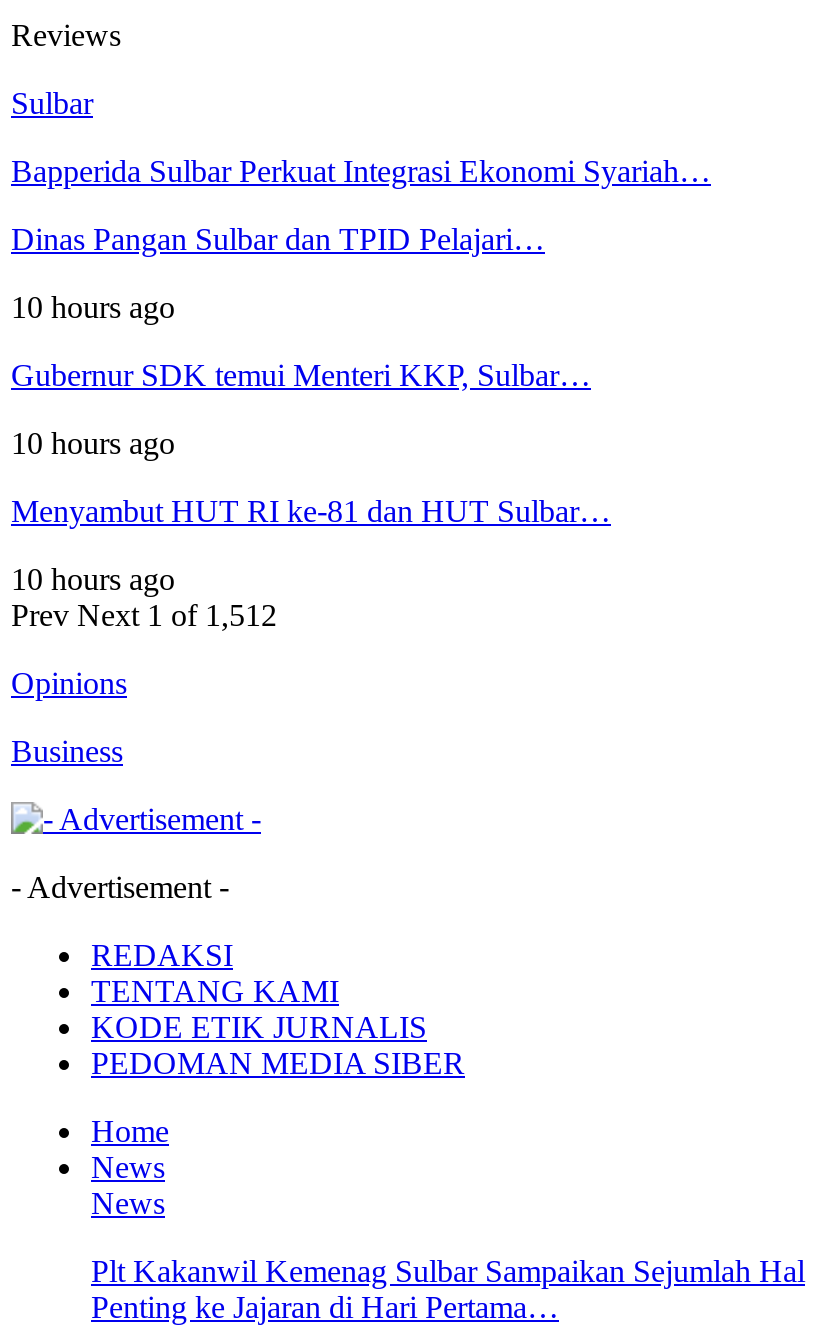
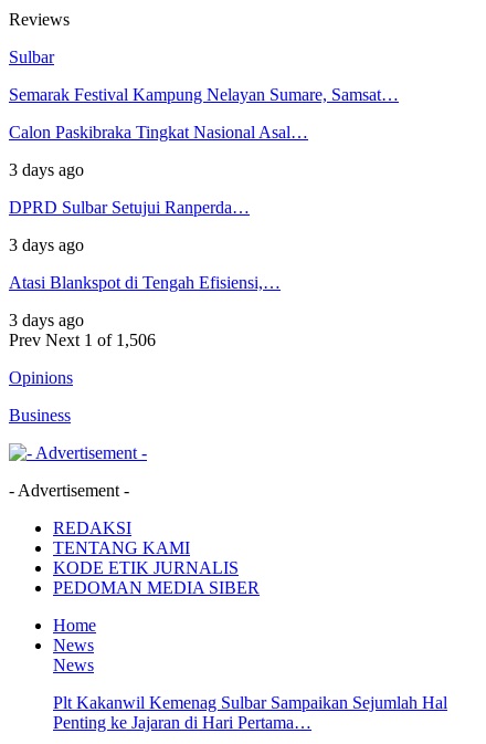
[11,155,711,189] Bapperida Sulbar Perkuat Integrasi Ekonomi Syariah… -> [9,86,399,104] Semarak Festival Kampung Nelayan Sumare, Samsat…
[11,223,545,257] Dinas Pangan Sulbar dan TPID Pelajari… -> [9,123,308,142] Calon Paskibraka Tingkat Nasional Asal…
[11,291,175,325] 10 hours ago -> [9,161,84,180] 3 days ago
[11,359,591,393] Gubernur SDK temui Menteri KKP, Sulbar… -> [9,198,250,217] DPRD Sulbar Setujui Ranperda…
[11,427,175,461] 10 hours ago -> [9,236,84,255] 3 days ago
[11,495,611,529] Menyambut HUT RI ke-81 dan HUT Sulbar… -> [9,274,281,292] Atasi Blankspot di Tengah Efisiensi,…
[11,563,277,633] 10 hours ago | Prev Next 1 of 1,512 -> [9,311,156,350] 3 days ago | Prev Next 1 of 1,506

